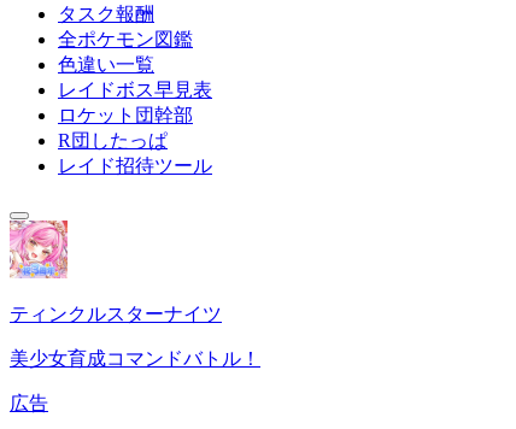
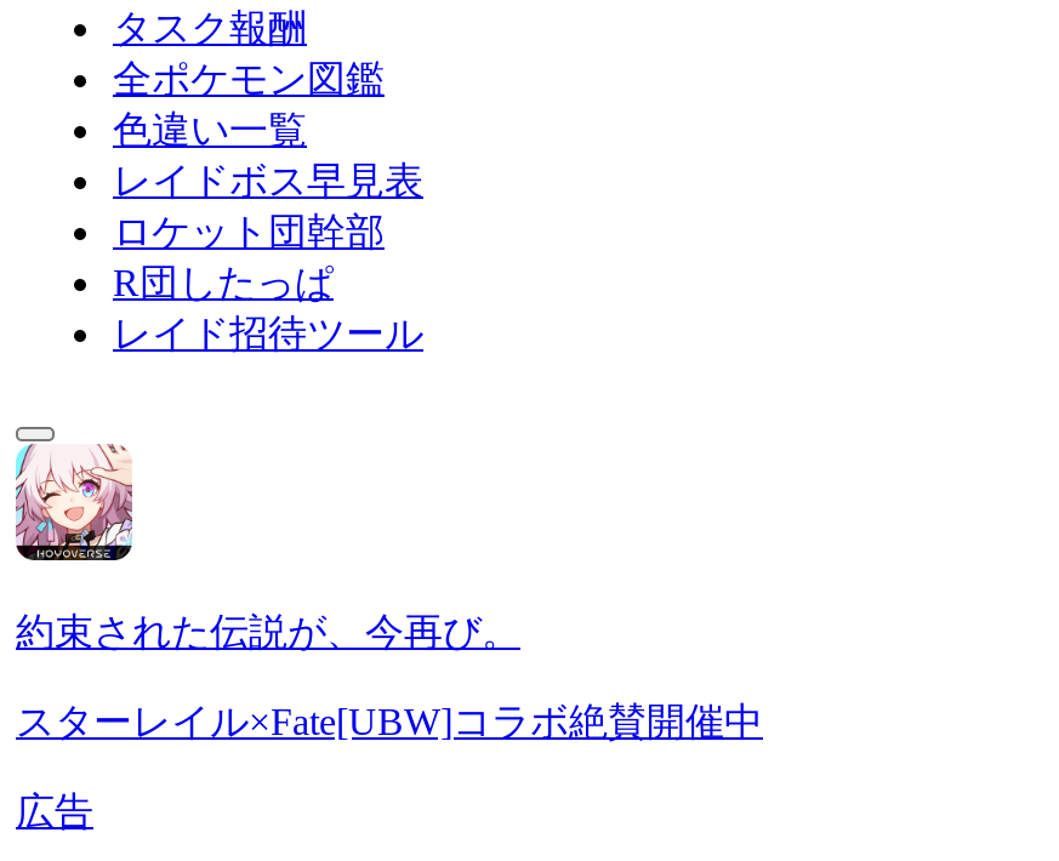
[8,219,222,324] [image] | ティンクルスターナイツ -> [13,441,520,652] [image] | 約束された伝説が、今再び。
[10,348,260,369] 美少女育成コマンドバトル！ -> [16,701,763,742] スターレイル×Fate[UBW]コラボ絶賛開催中

